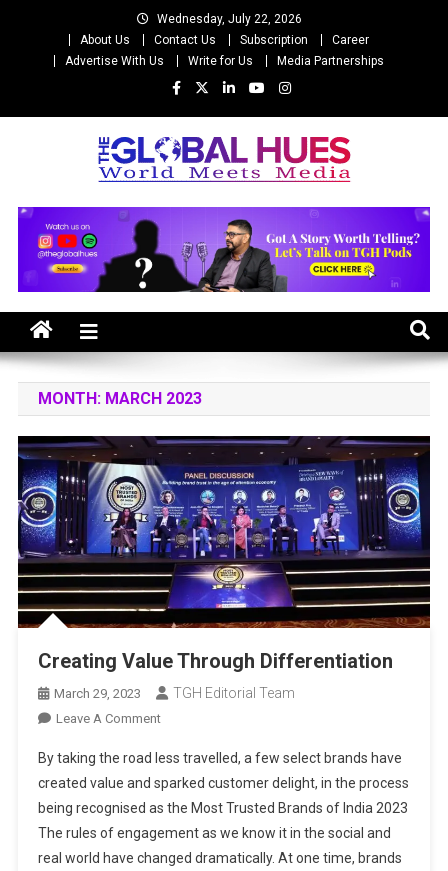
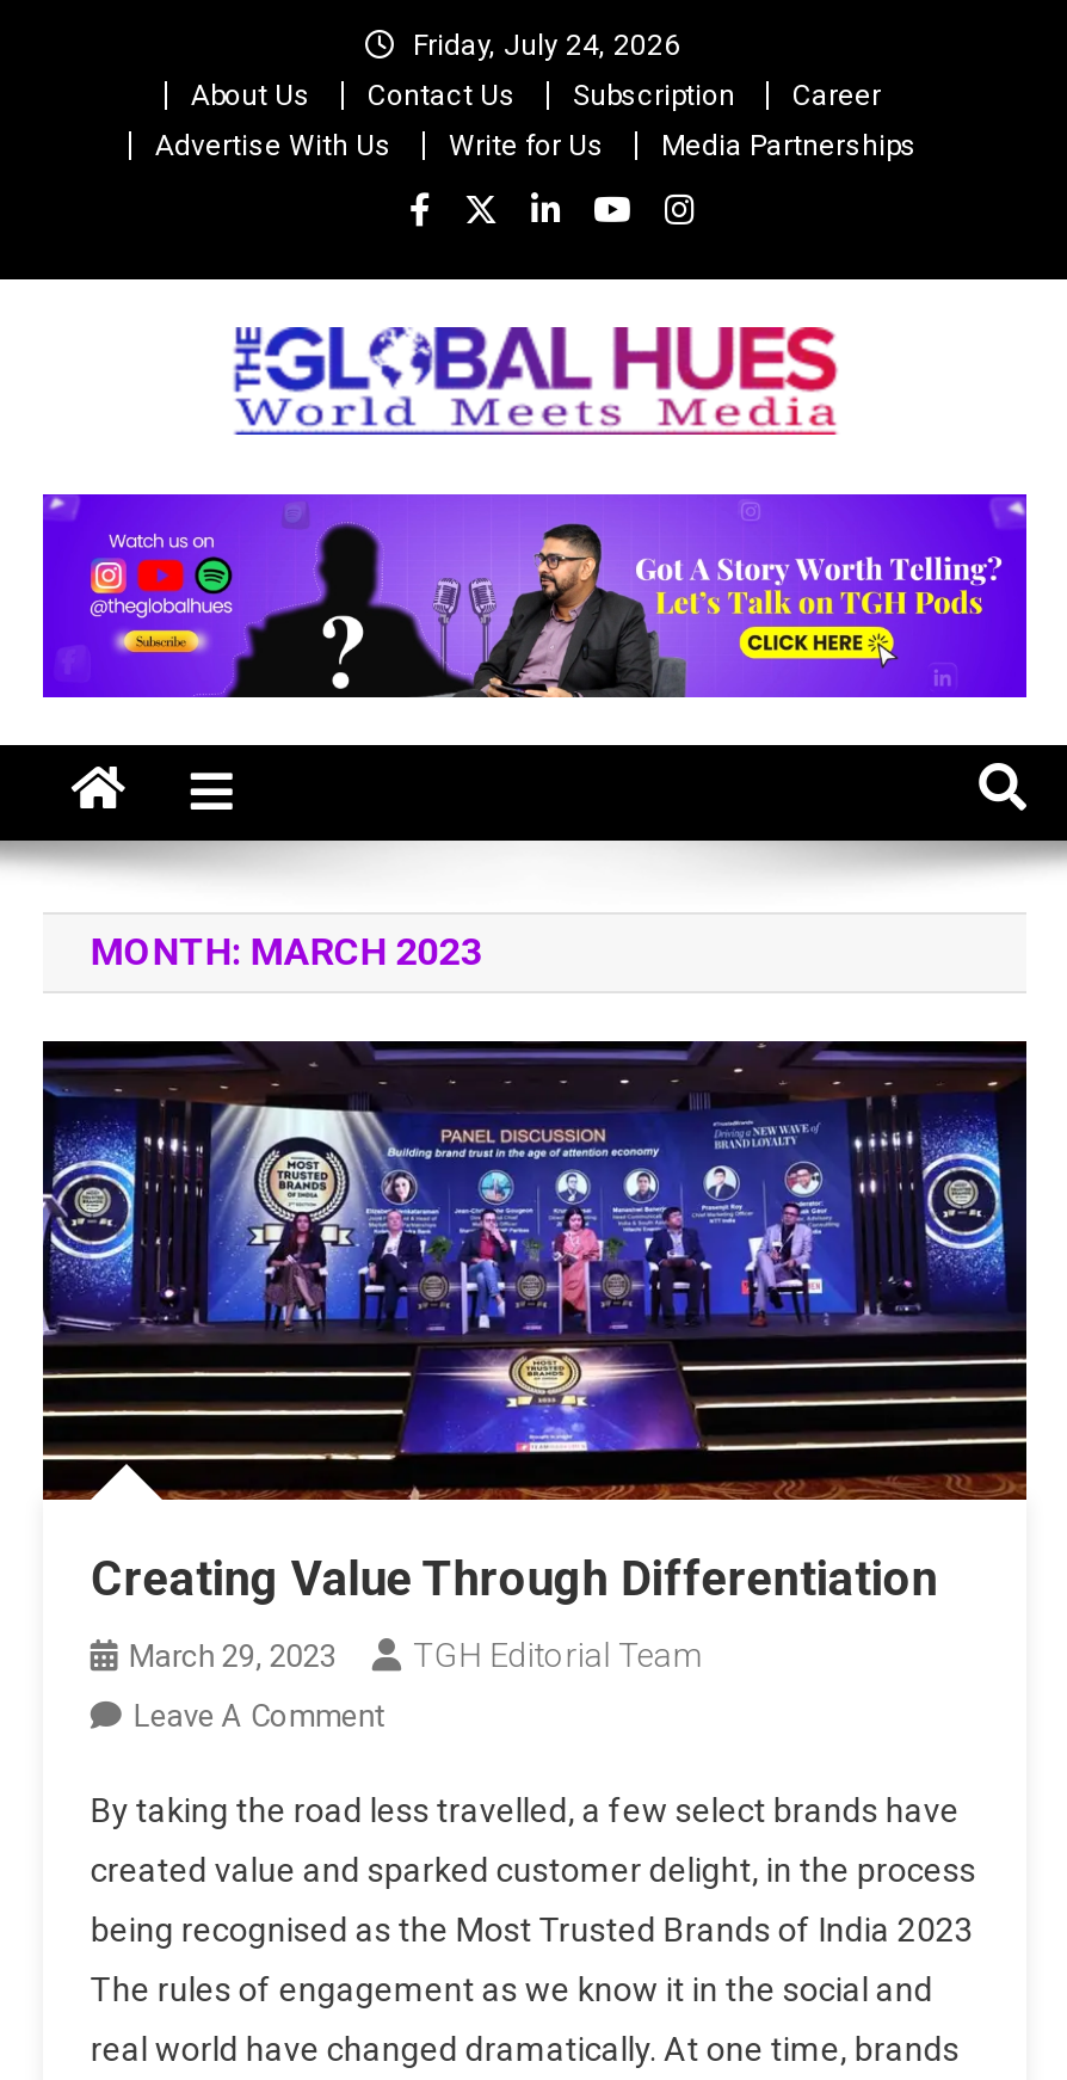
[156,12,301,26] Wednesday, July 22, 2026 -> [413,29,680,62] Friday, July 24, 2026

